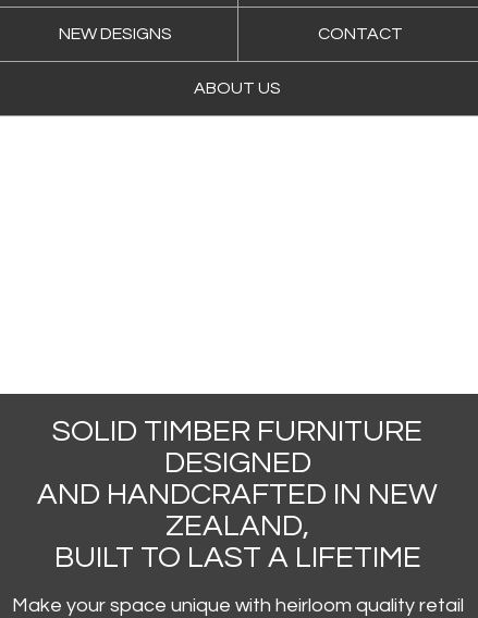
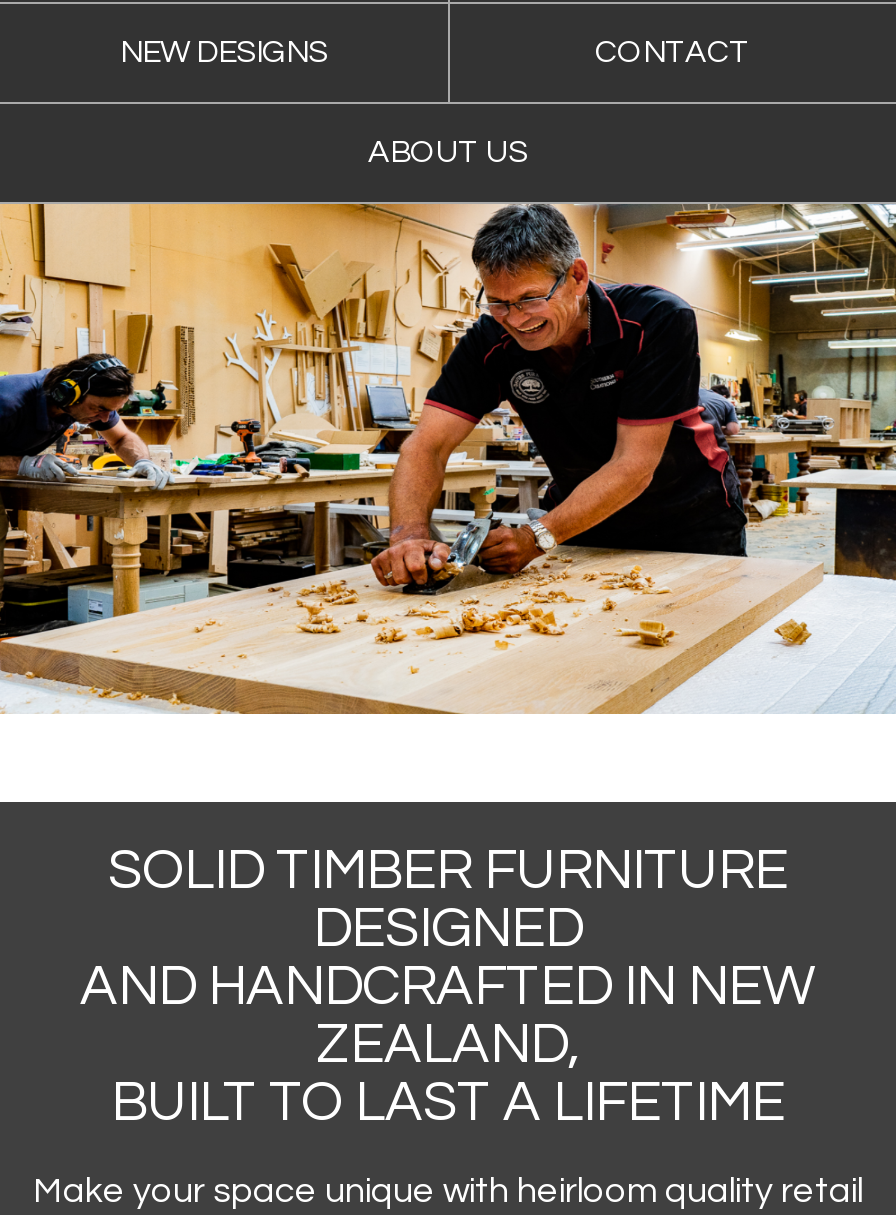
none -> [6,202,890,716] [image]

